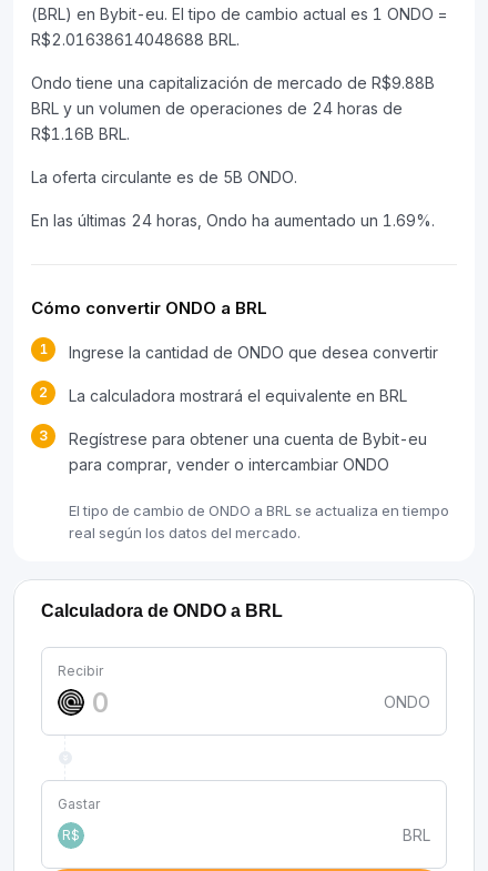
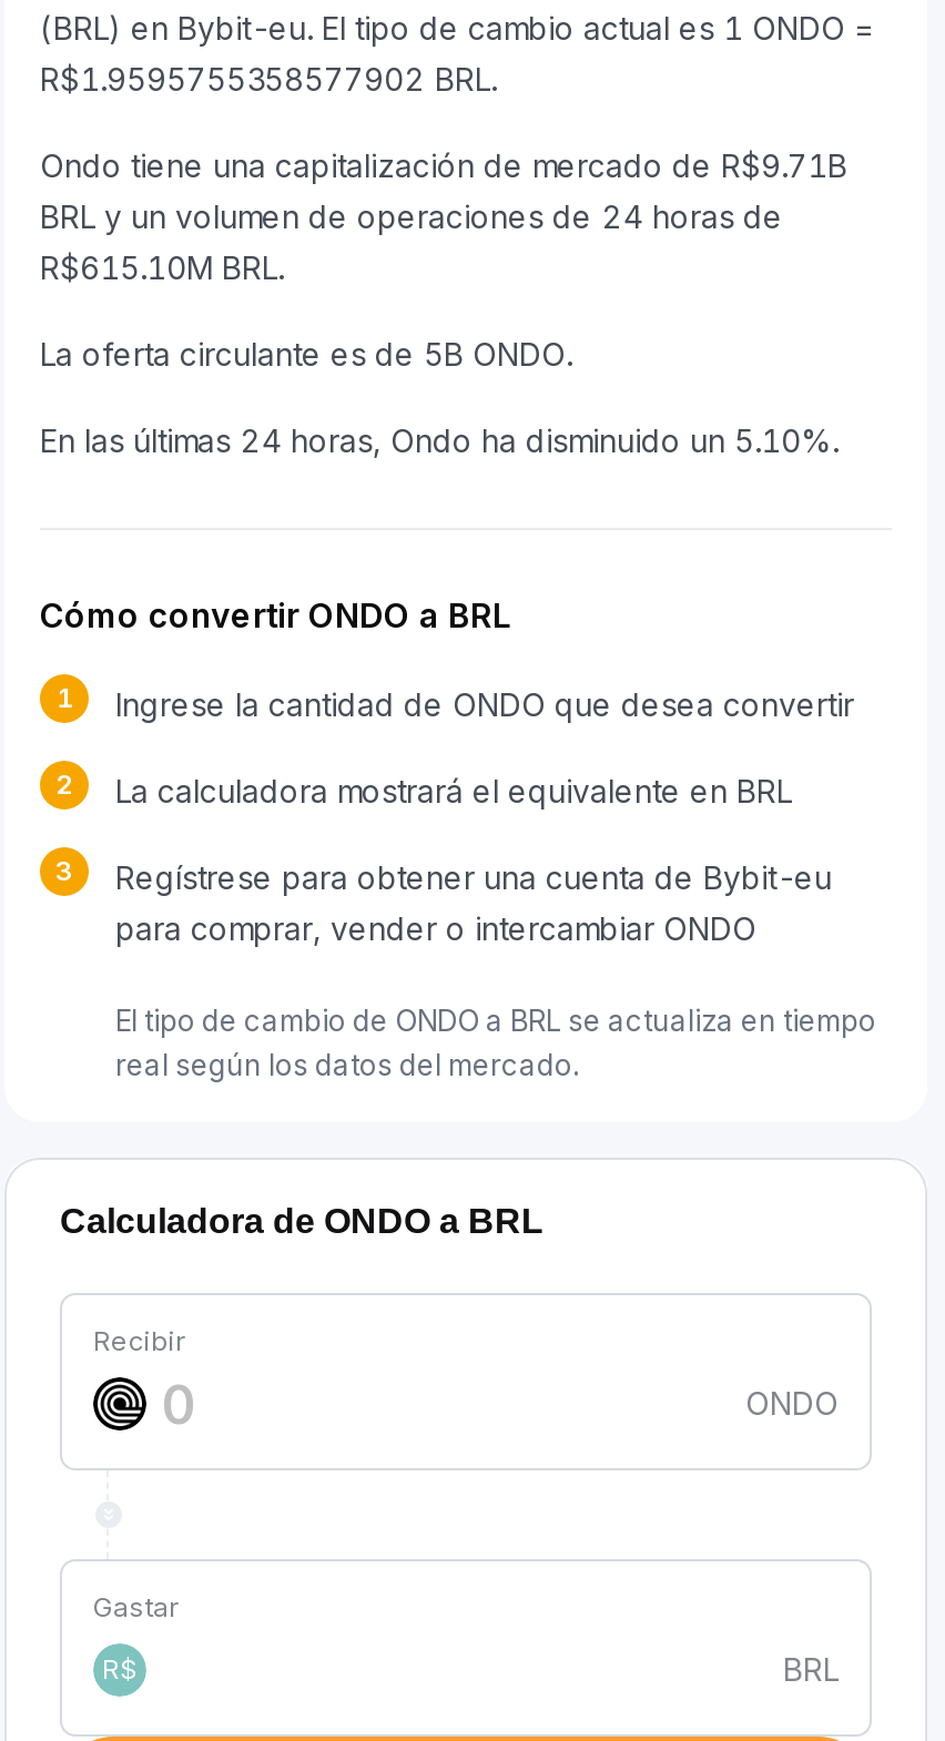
[31,30,240,49] R$2.01638614048688 BRL. -> [40,60,497,98] R$1.9595755358577902 BRL.
[31,73,435,92] Ondo tiene una capitalización de mercado de R$9.88B -> [40,146,847,184] Ondo tiene una capitalización de mercado de R$9.71B
[31,124,130,143] R$1.16B BRL. -> [40,248,284,286] R$615.10M BRL.
[31,211,435,230] En las últimas 24 horas, Ondo ha aumentado un 1.69%. -> [40,421,839,459] En las últimas 24 horas, Ondo ha disminuido un 5.10%.

